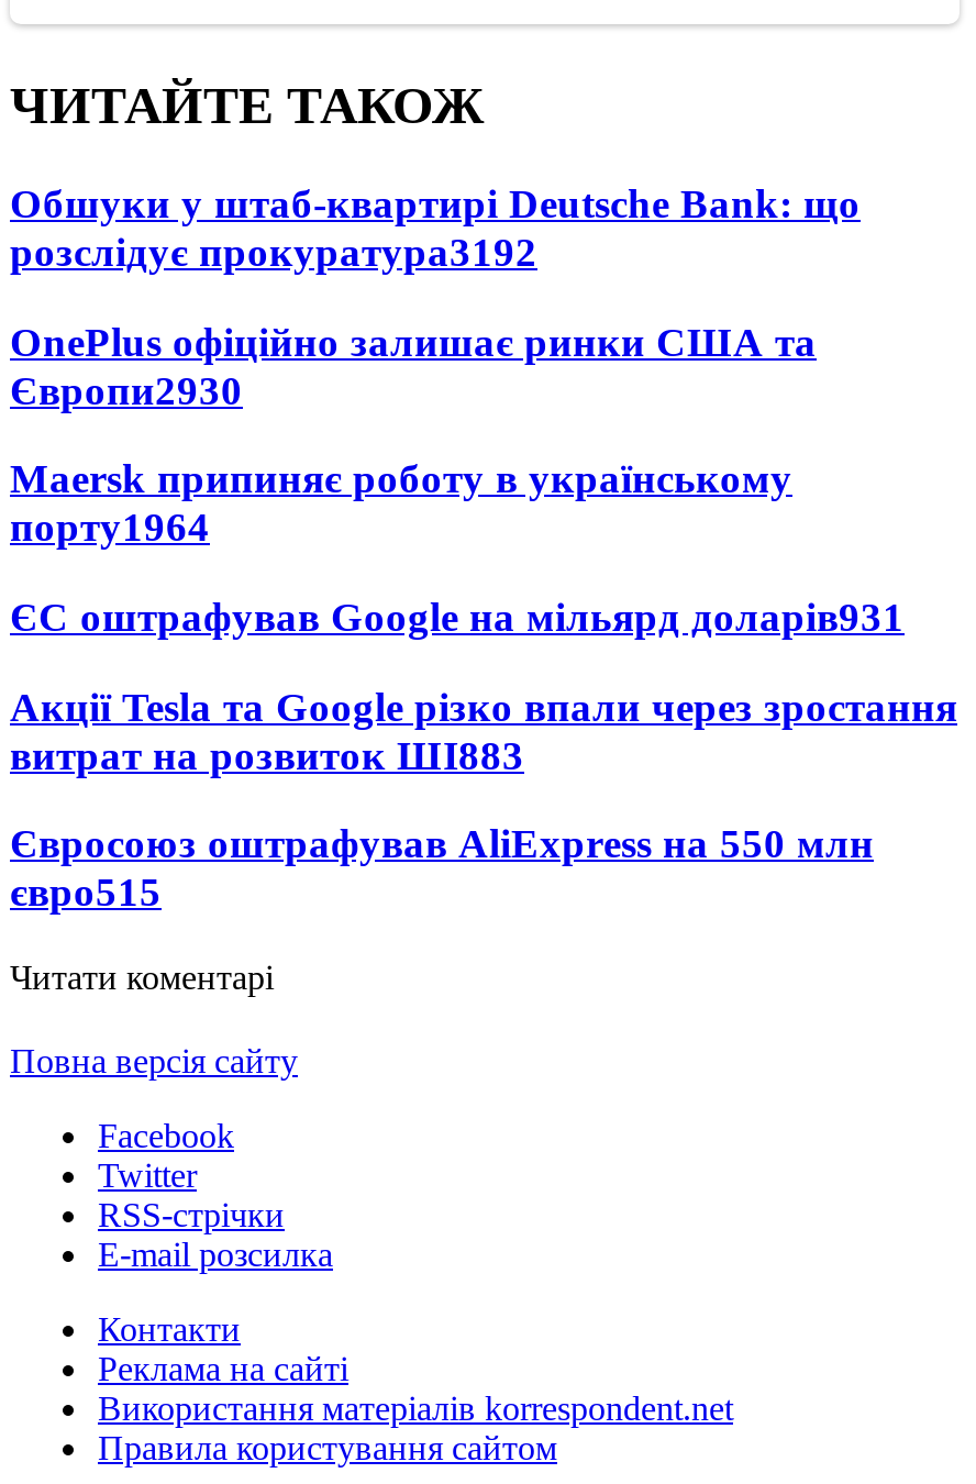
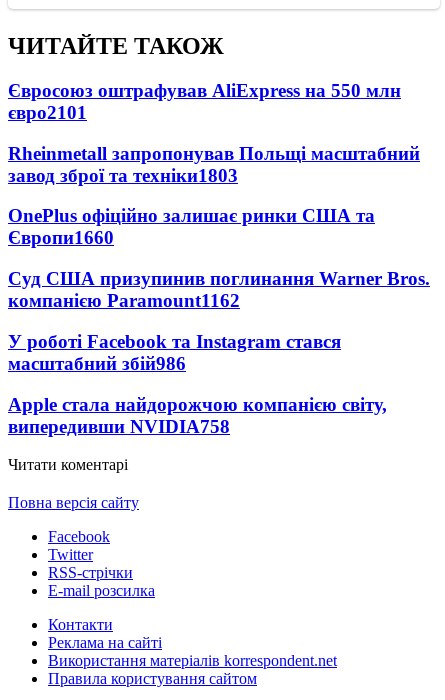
[10,180,957,778] Обшуки у штаб-квартирі Deutsche Bank: що | розслідує прокуратура3192 | Європи2930 | Maersk припиняє роботу в українському | порту1964 | ЄС оштрафував Google на мільярд доларів931 | Акції Tesla та Google різко впали через зростання | витрат на розвиток ШІ883 -> none
moved [10,318,817,364] -> [8,205,375,226]: OnePlus офіційно залишає ринки США та
moved [10,821,874,868] -> [8,80,401,101]: Євросоюз оштрафував AliExpress на 550 млн
[10,870,162,916] євро515 -> [8,102,430,437] євро2101 | Rheinmetall запропонував Польщі масштабний | завод зброї та техніки1803 | Європи1660 | Суд США призупинив поглинання Warner Bros. | компанією Paramount1162 | У роботі Facebook та Instagram стався | масштабний збій986 | Apple стала найдорожчою компанією світу, | випередивши NVIDIA758

